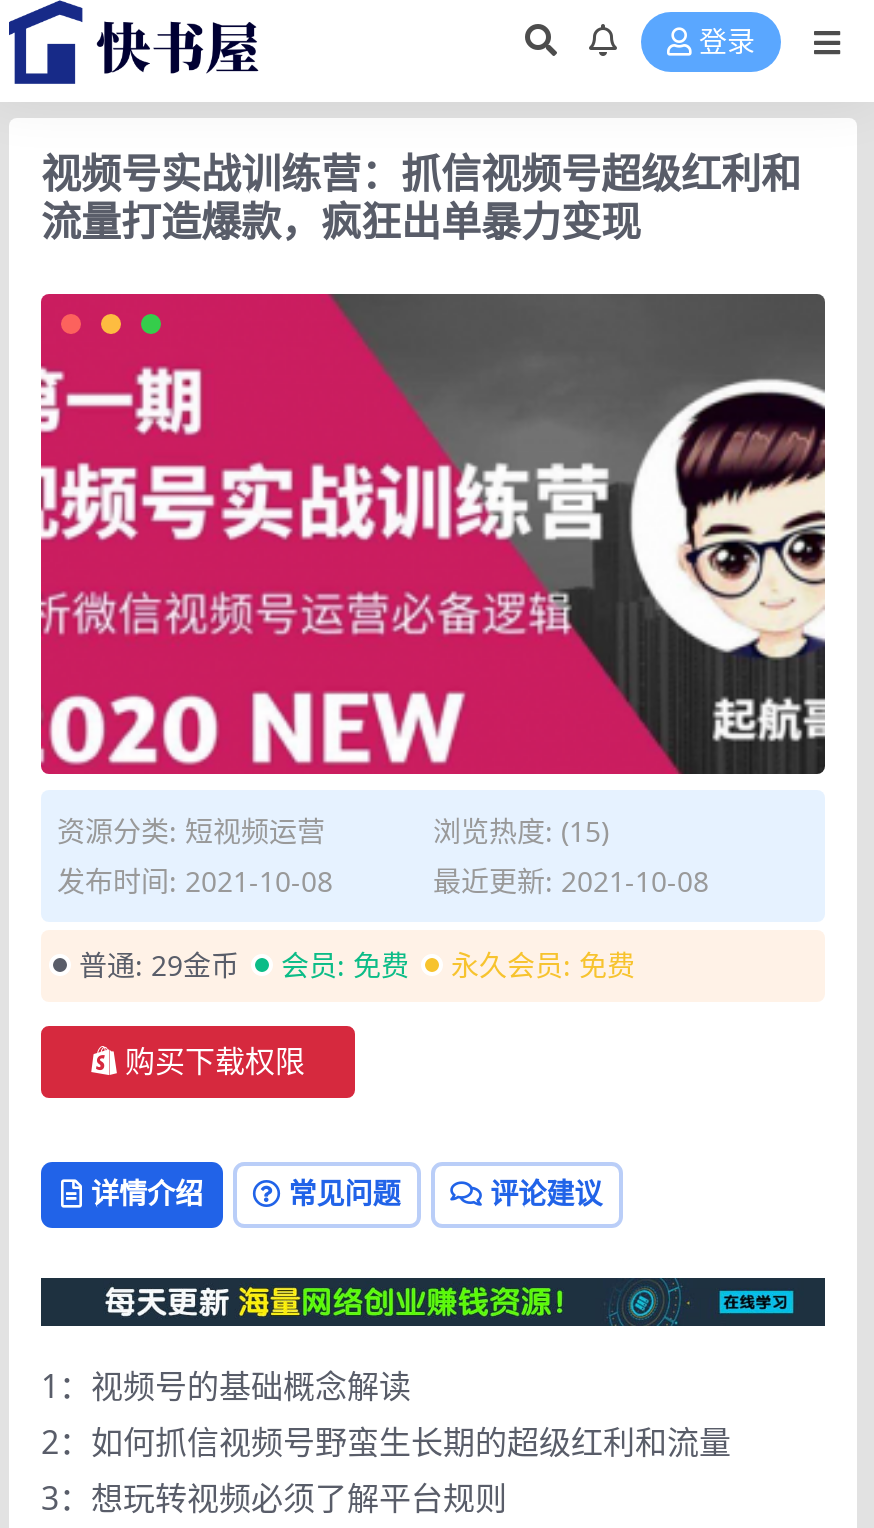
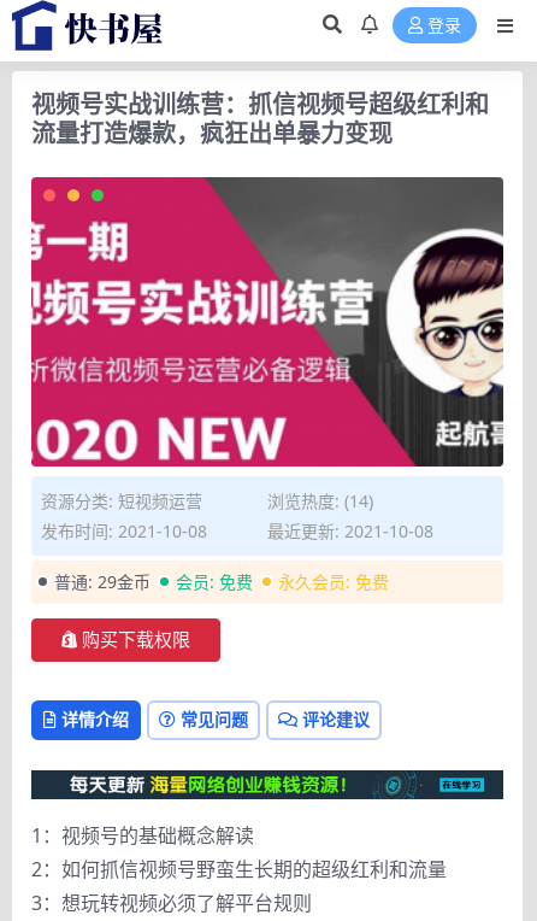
[433,812,609,850] 浏览热度: (15) -> [267,489,373,512] 浏览热度: (14)

